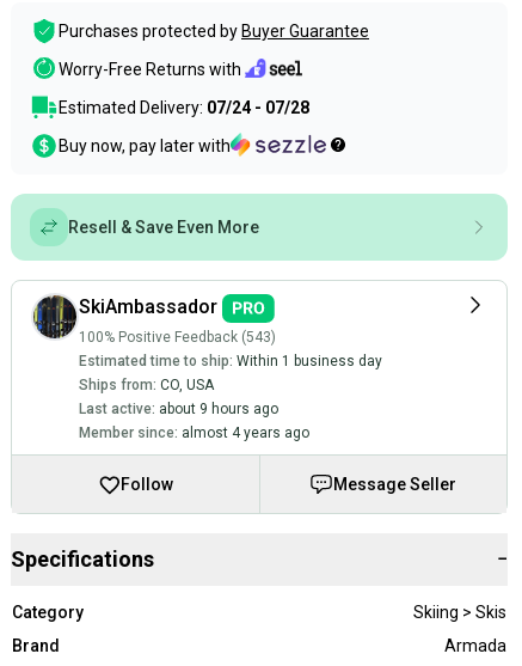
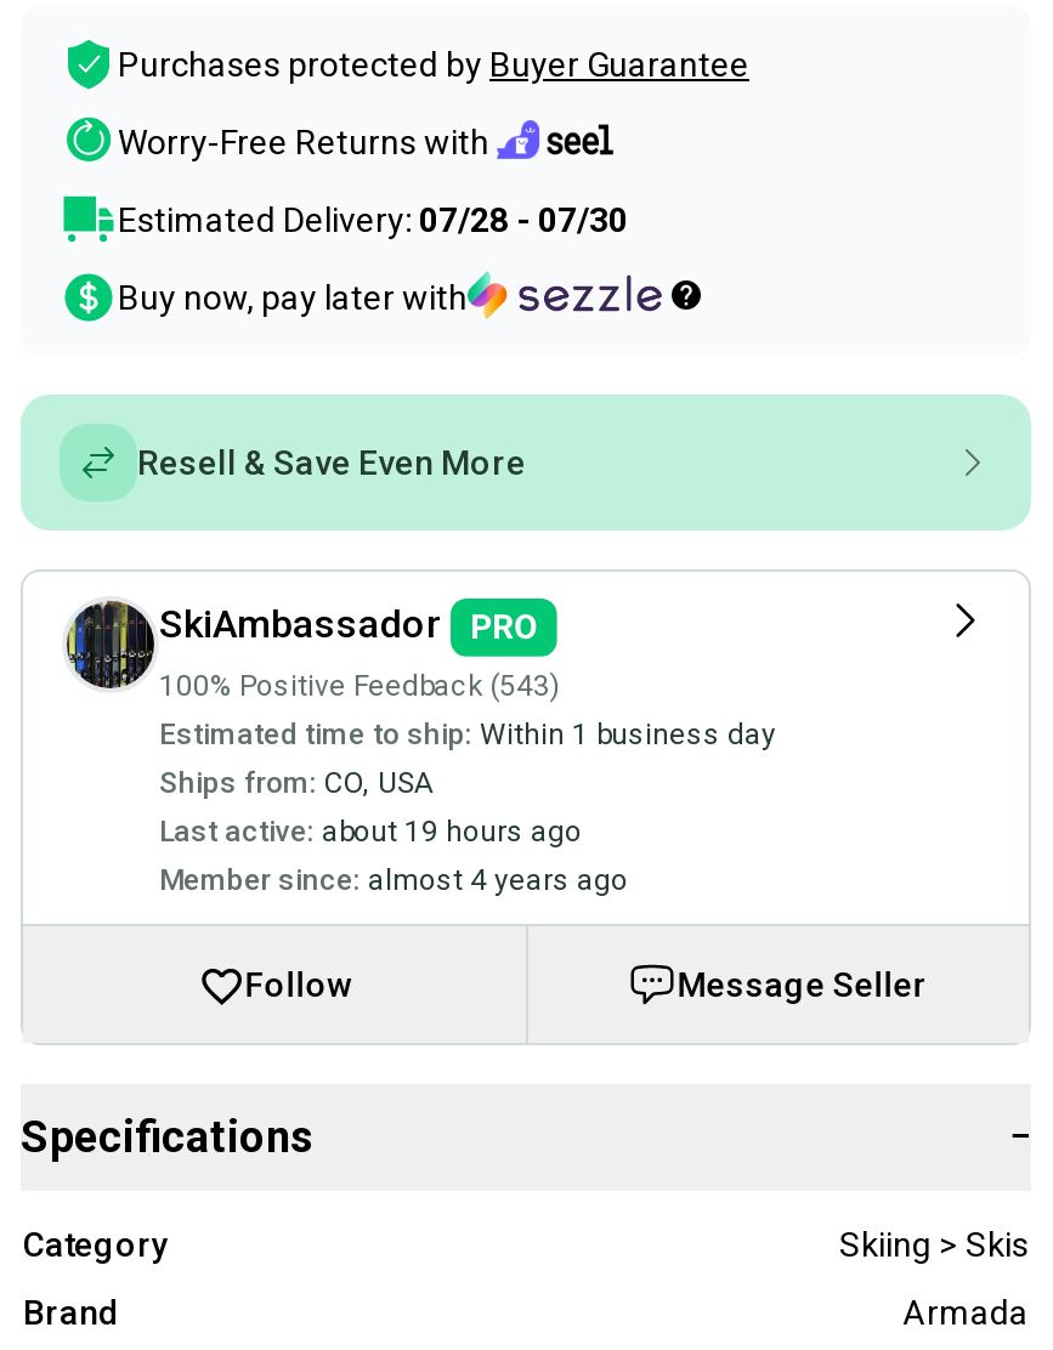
[59,99,309,118] Estimated Delivery: 07/24 - 07/28 -> [118,201,628,240] Estimated Delivery: 07/28 - 07/30
[79,401,278,418] Last active: about 9 hours ago -> [159,815,582,849] Last active: about 19 hours ago

